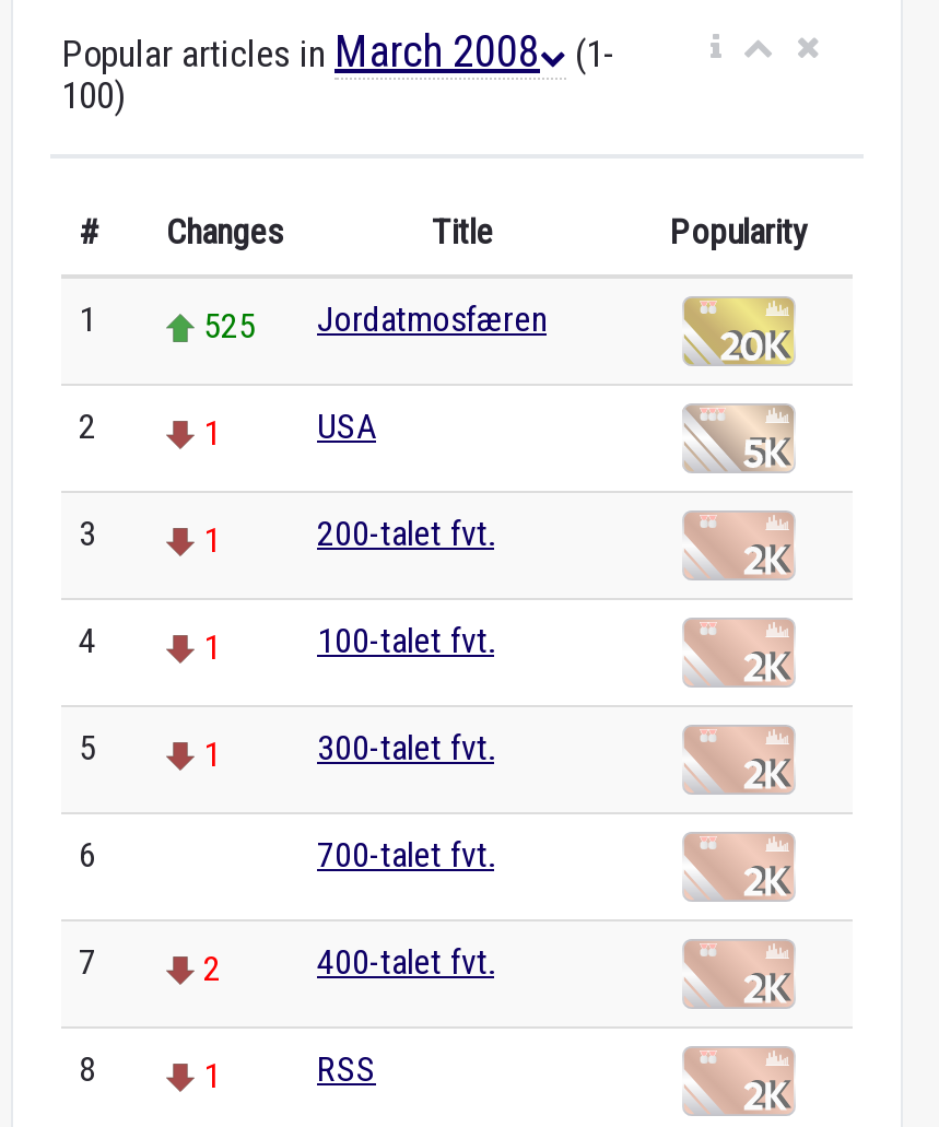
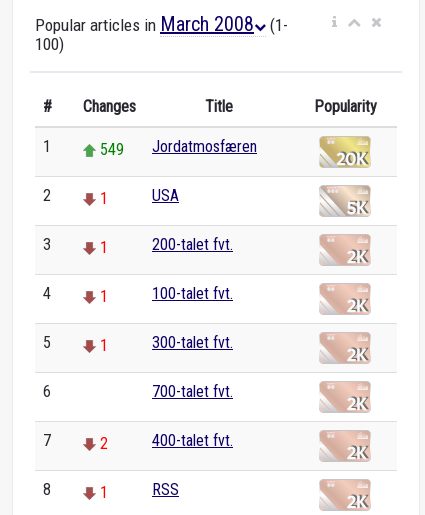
[195,298,547,347] 525 Jordatmosfæren -> [96,137,257,159] 549 Jordatmosfæren

